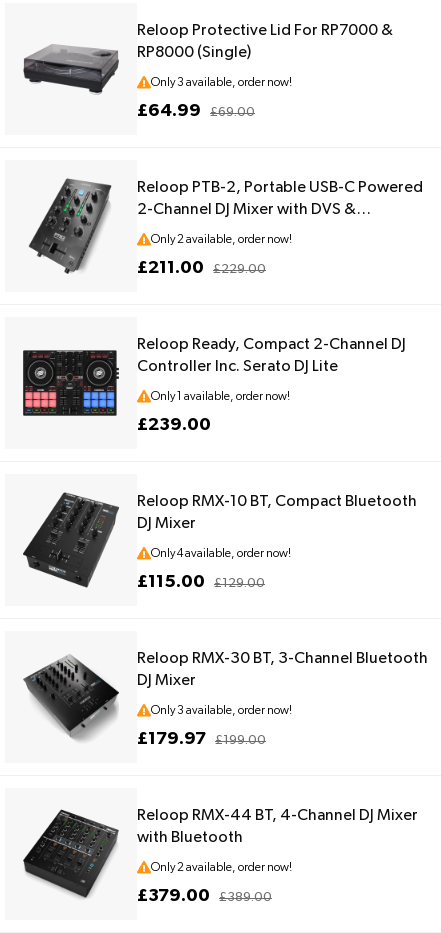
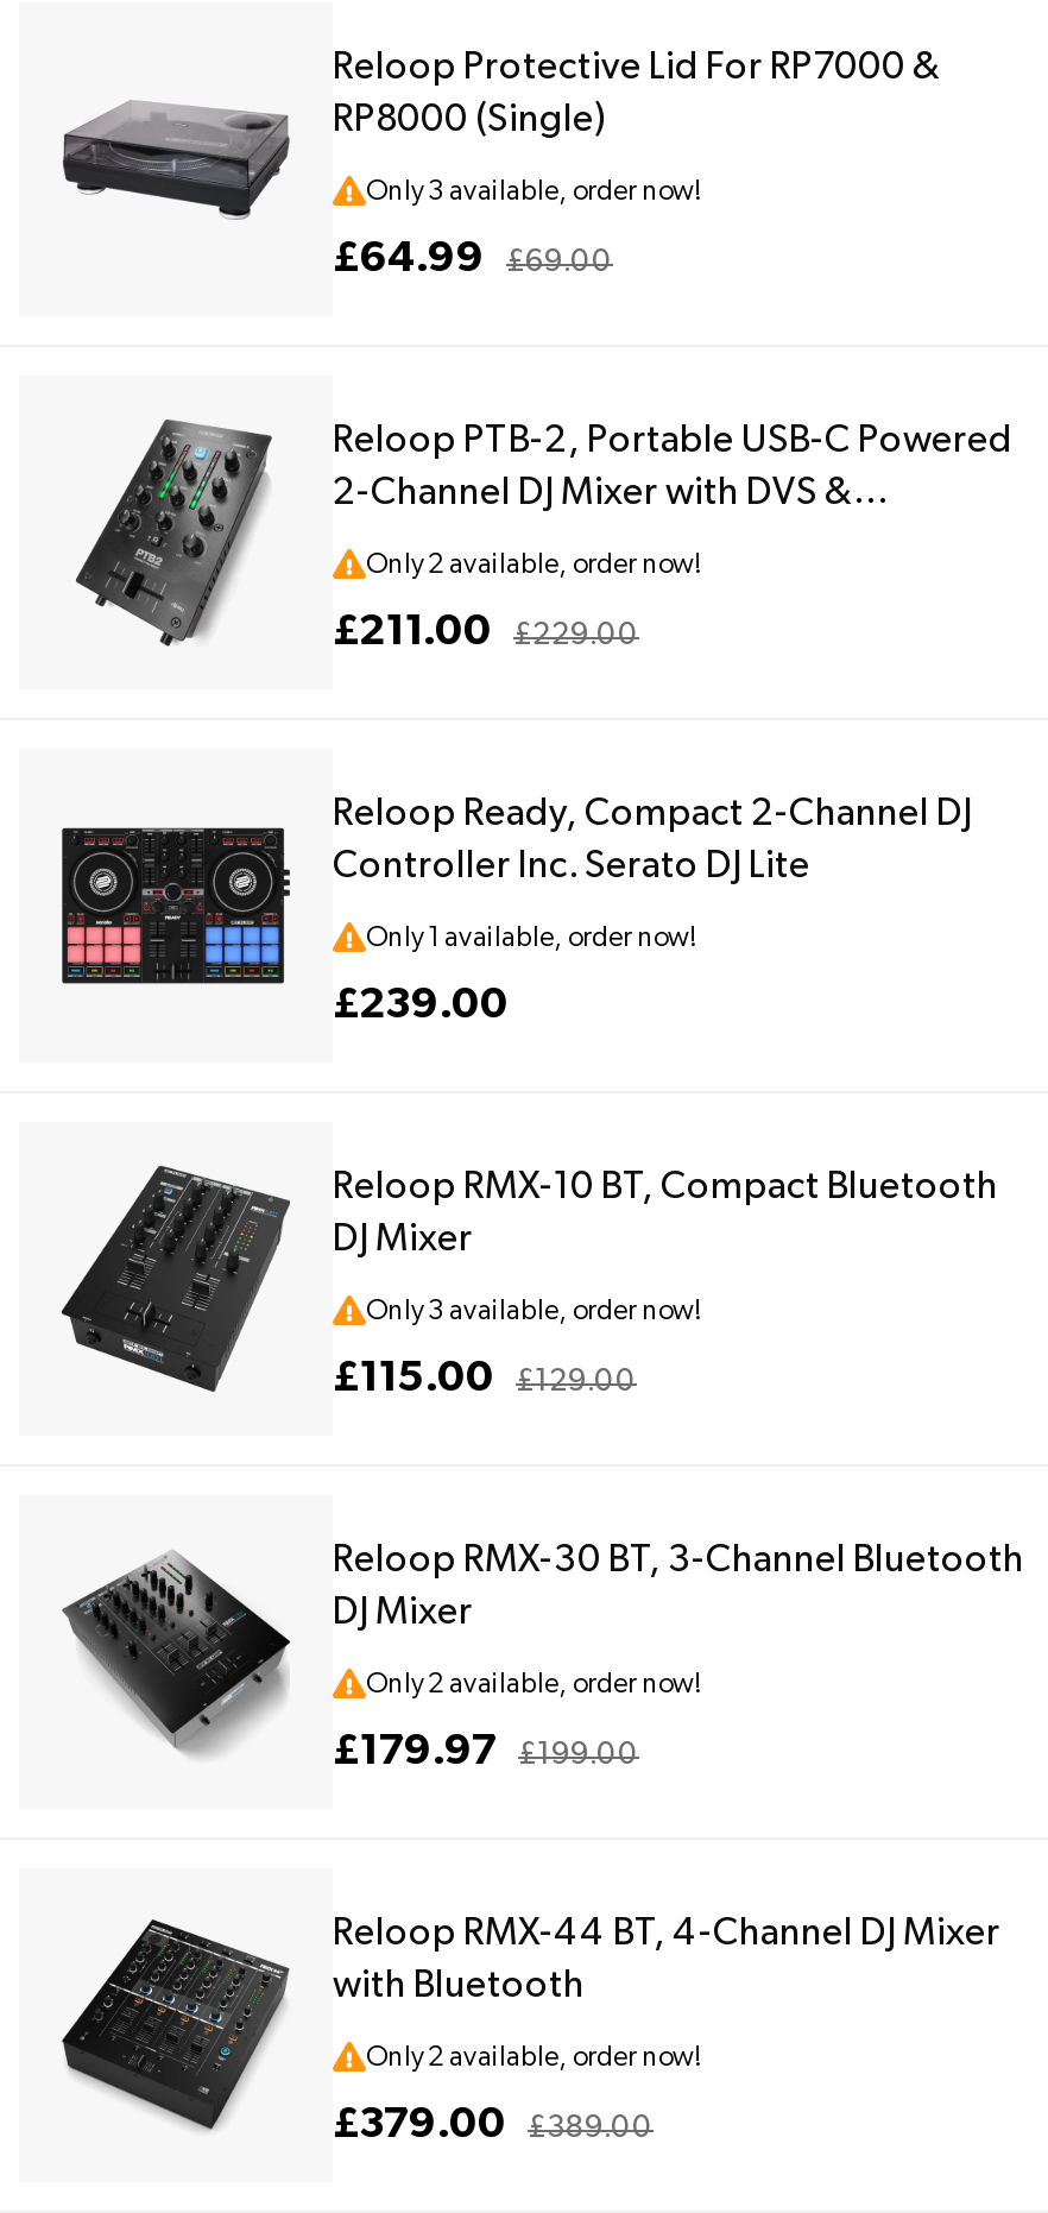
[151,546,291,558] Only 4 available, order now! -> [366,1294,701,1323] Only 3 available, order now!
[151,703,292,715] Only 3 available, order now! -> [366,1667,701,1696] Only 2 available, order now!

